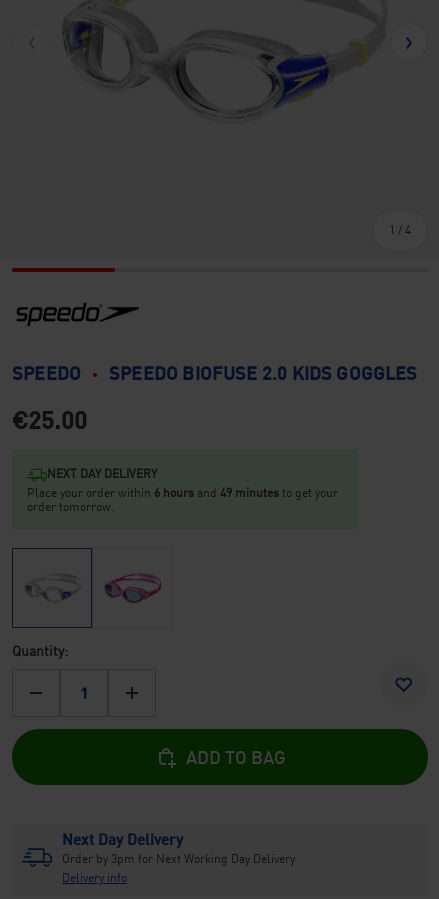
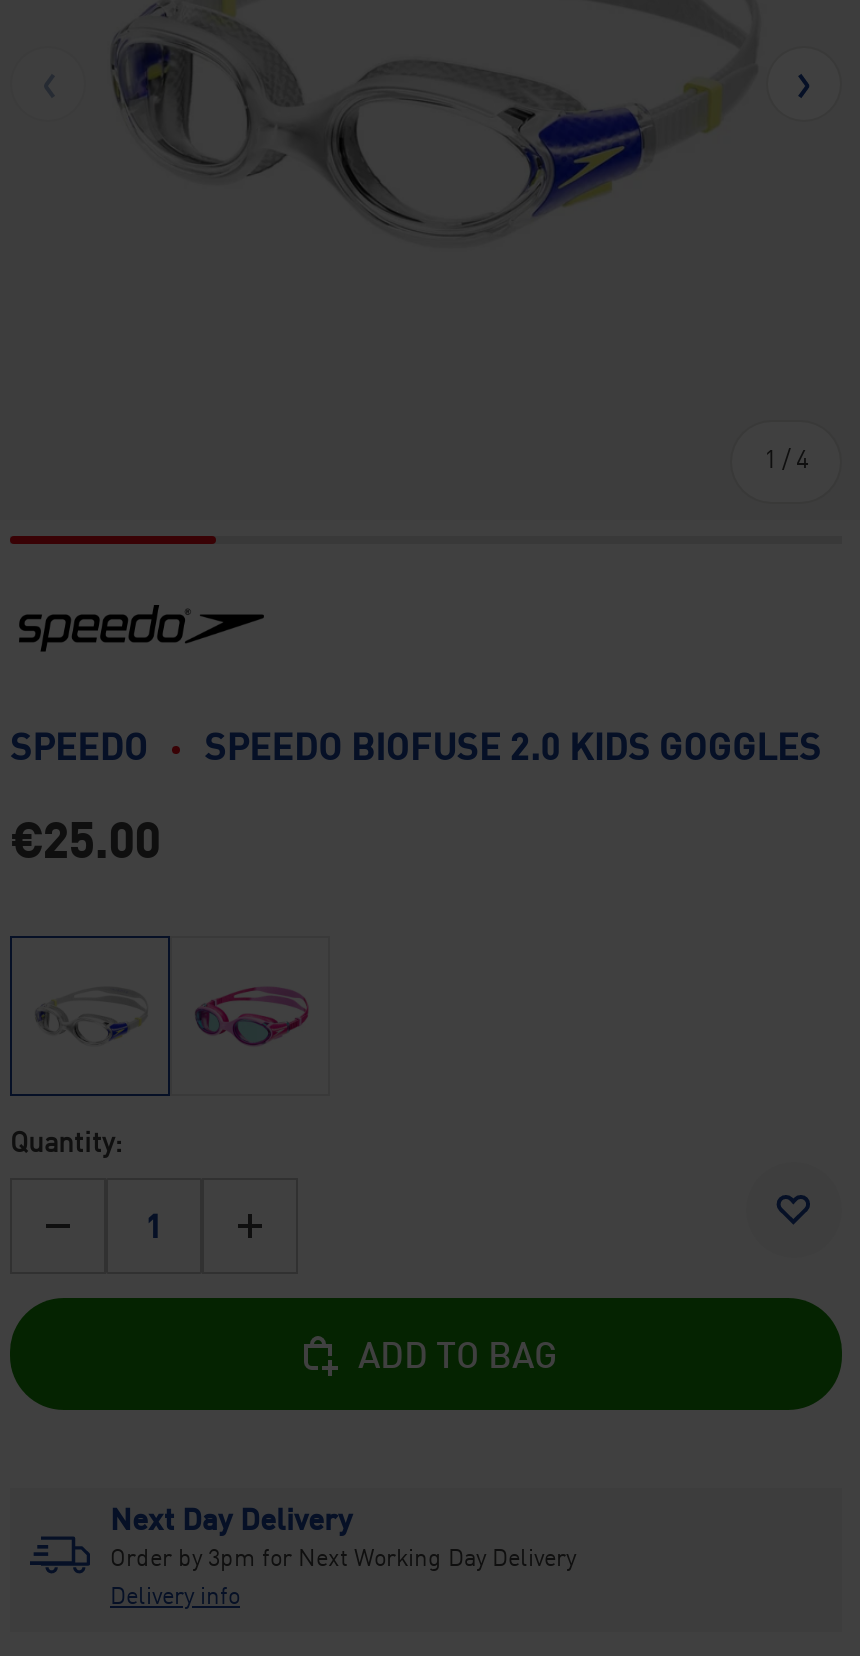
[27,469,338,514] NEXT DAY DELIVERY | Place your order within 6 hours and 49 minutes to get your | order tomorrow. -> none

